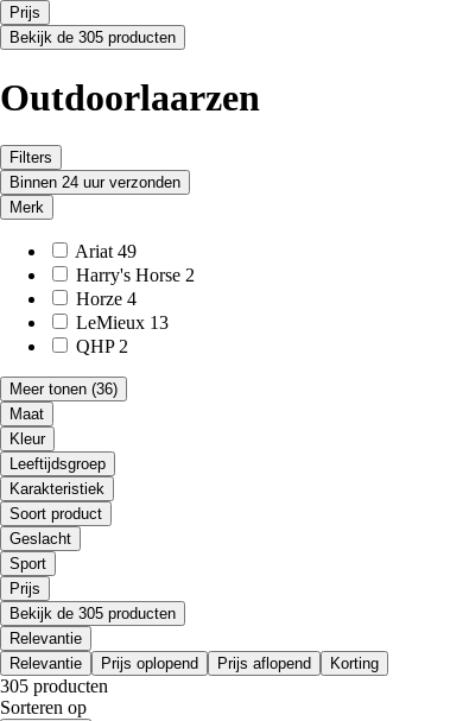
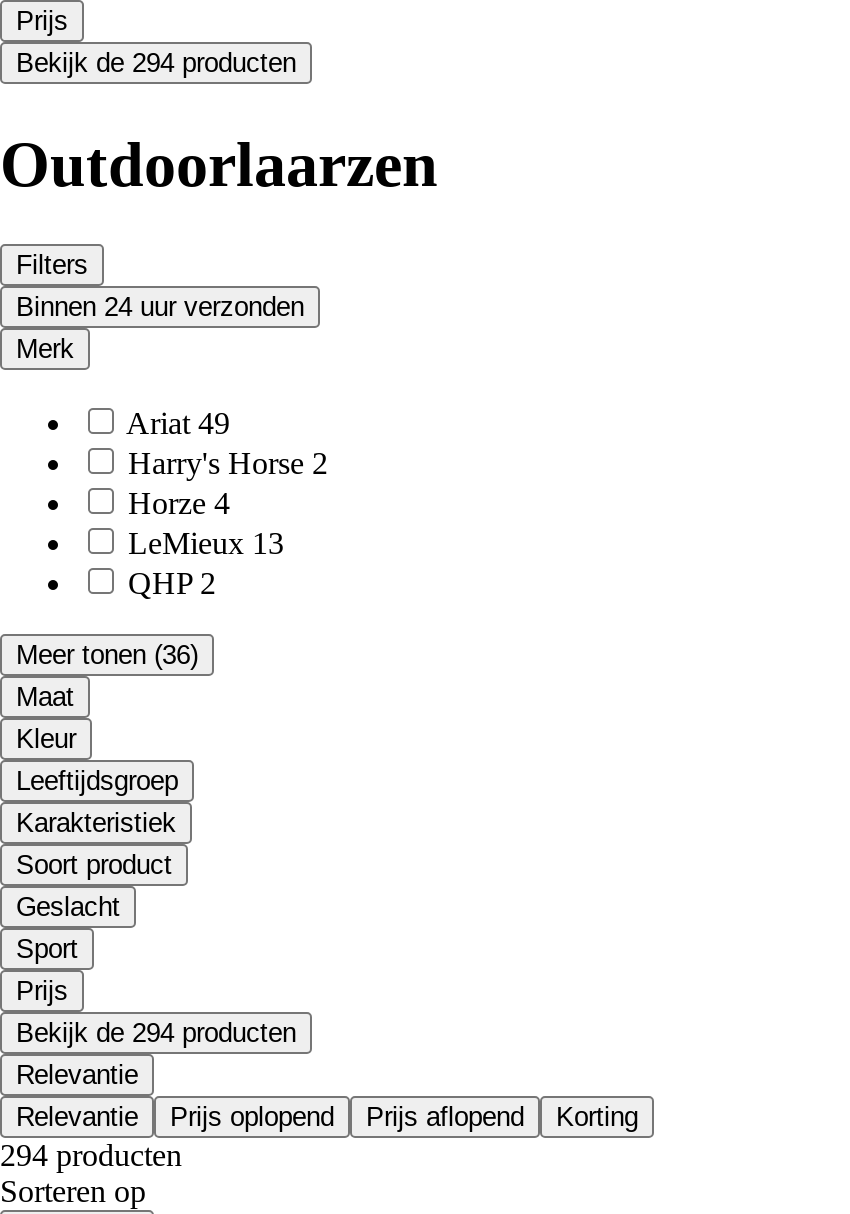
[9,29,176,47] Bekijk de 305 producten -> [16,48,296,78] Bekijk de 294 producten
[9,605,176,623] Bekijk de 305 producten -> [16,1018,296,1048] Bekijk de 294 producten
[0,676,108,696] 305 producten -> [0,1138,182,1172] 294 producten

